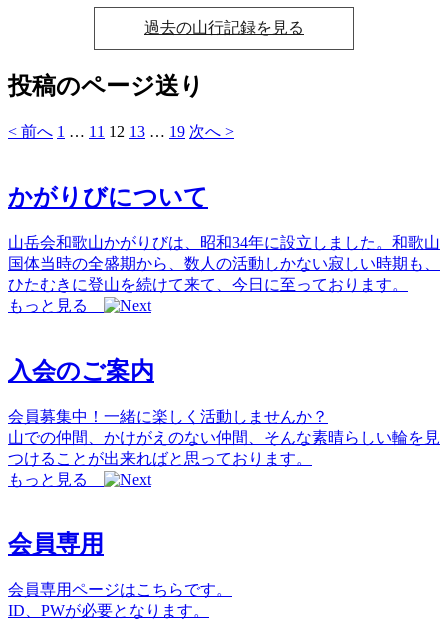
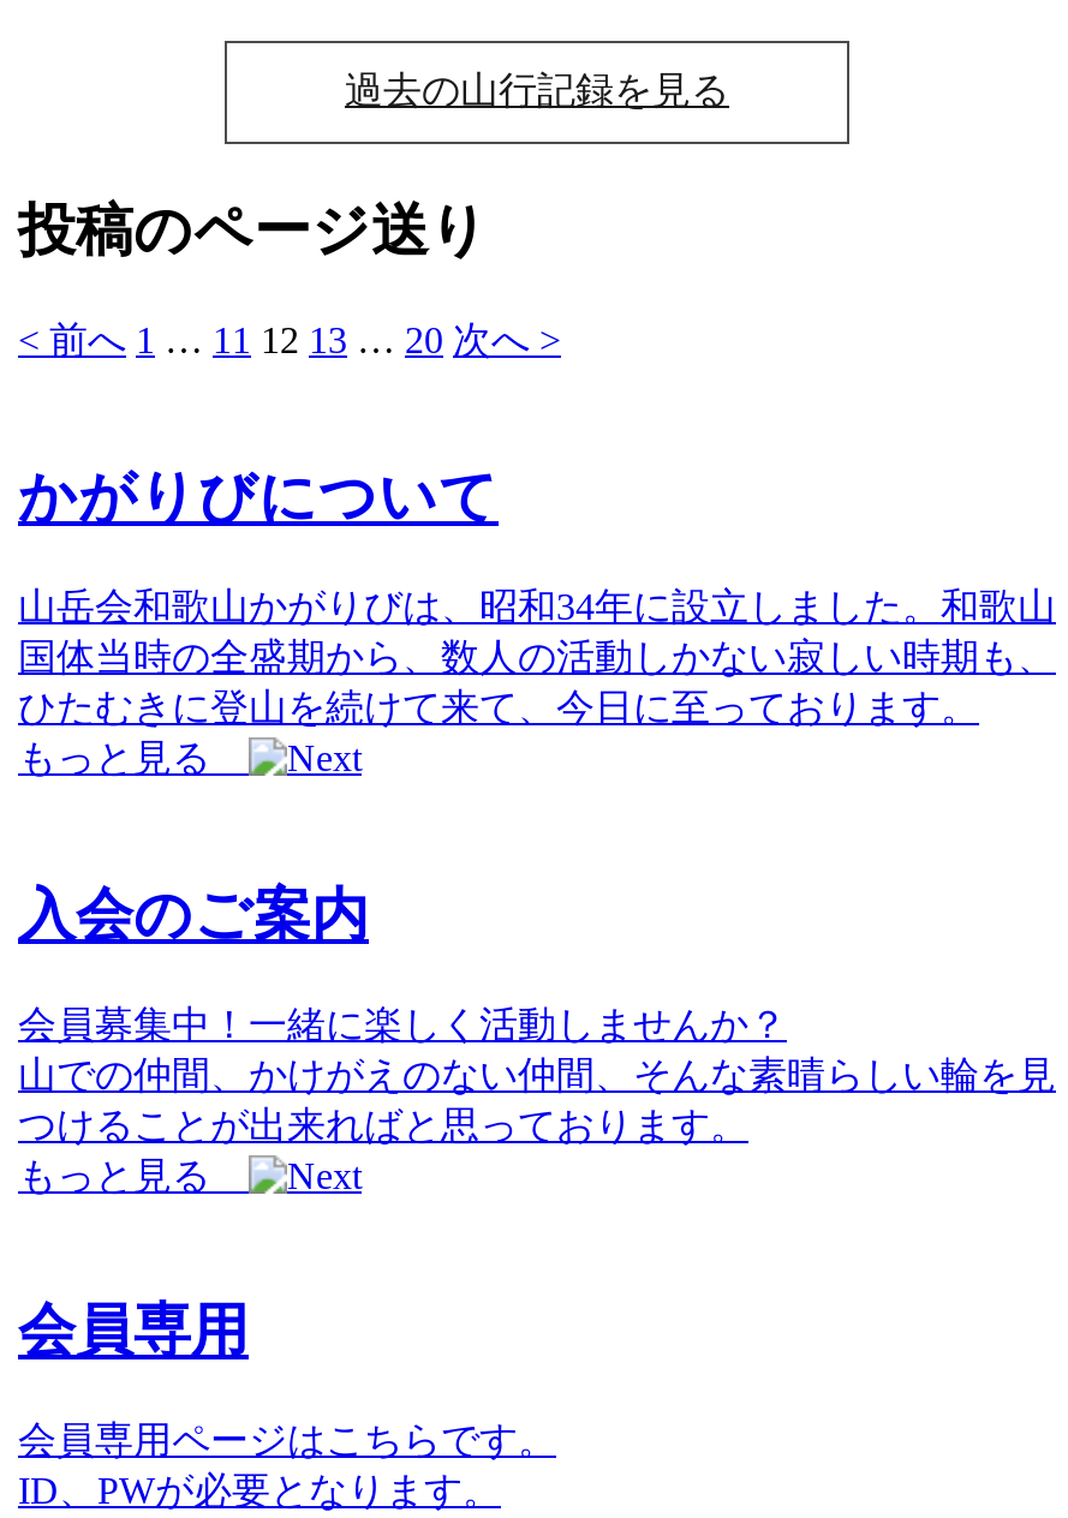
[8,123,234,140] < 前へ 1 … 11 12 13 … 19 次へ > -> [18,319,561,360] < 前へ 1 … 11 12 13 … 20 次へ >

